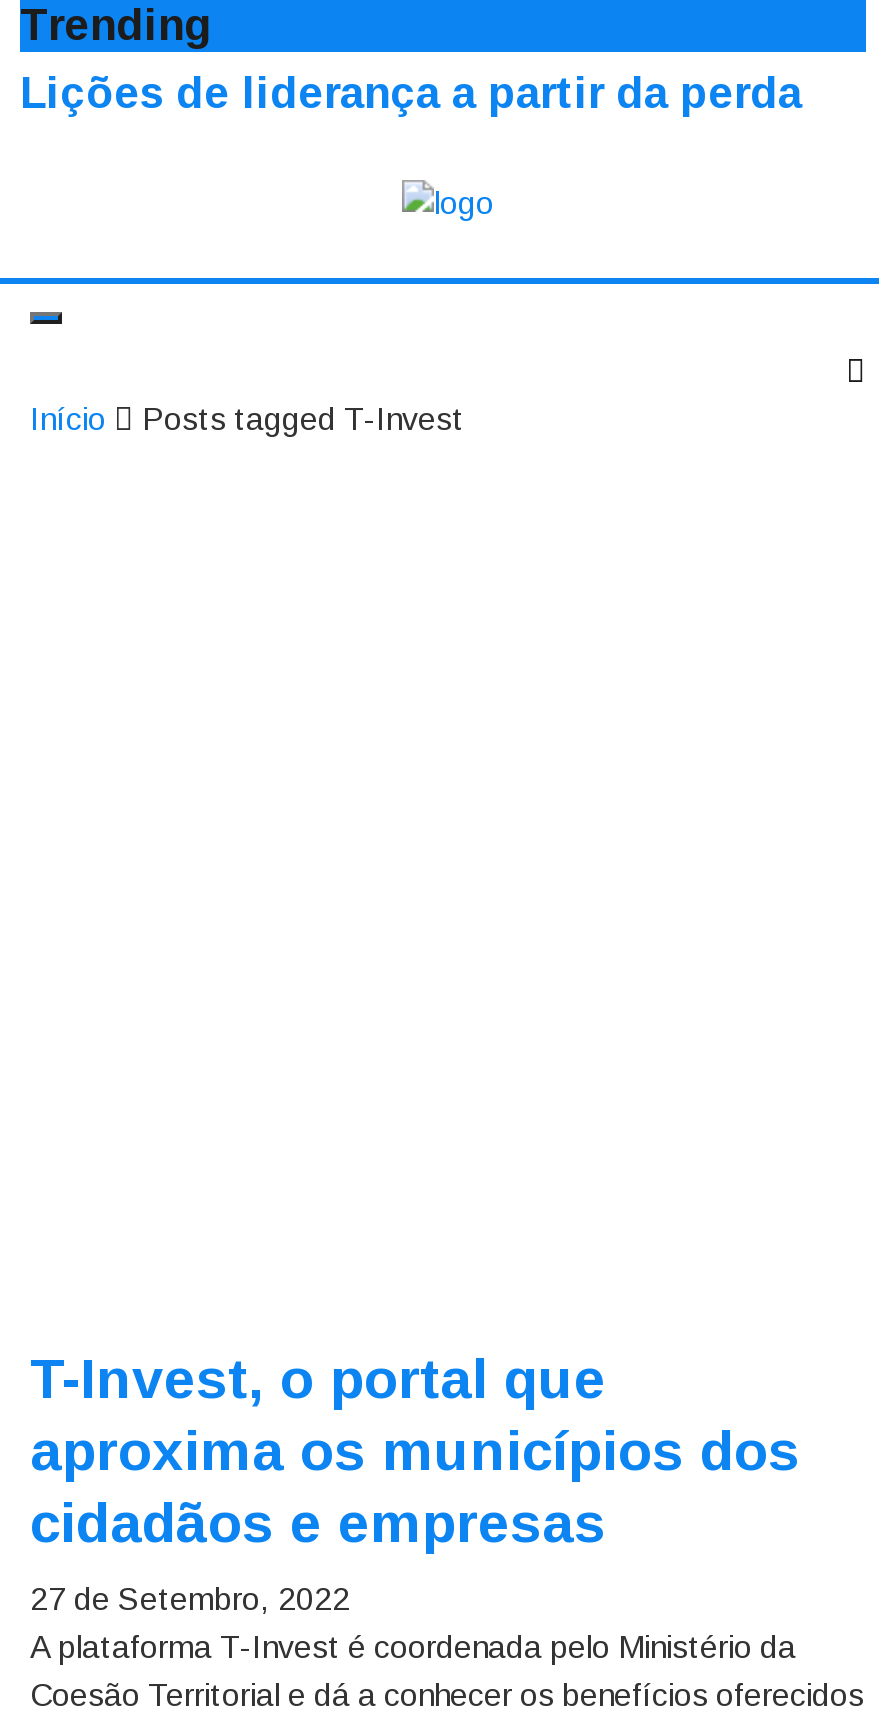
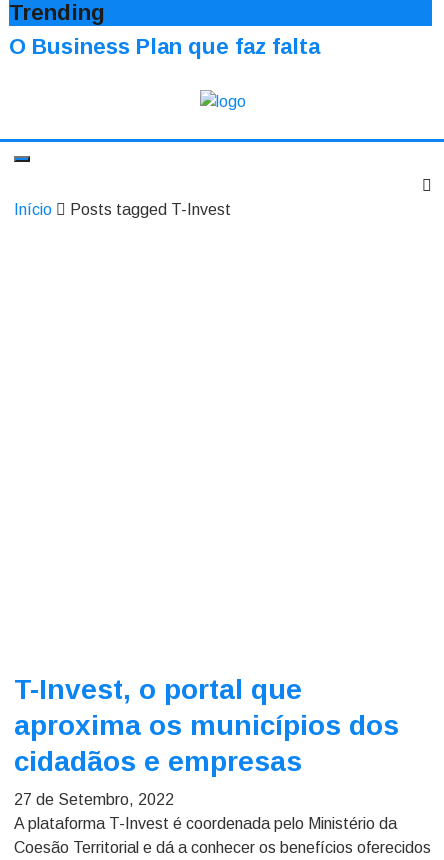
[20,68,802,118] Lições de liderança a partir da perda -> [9,34,320,59] O Business Plan que faz falta

